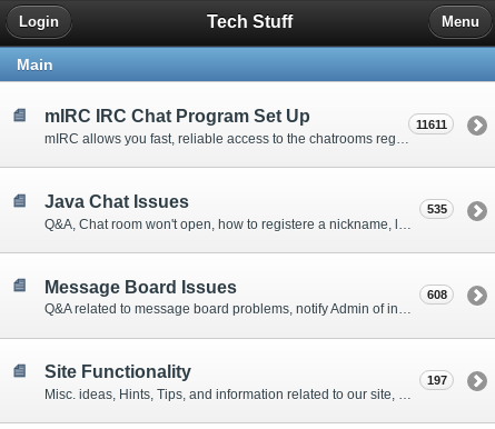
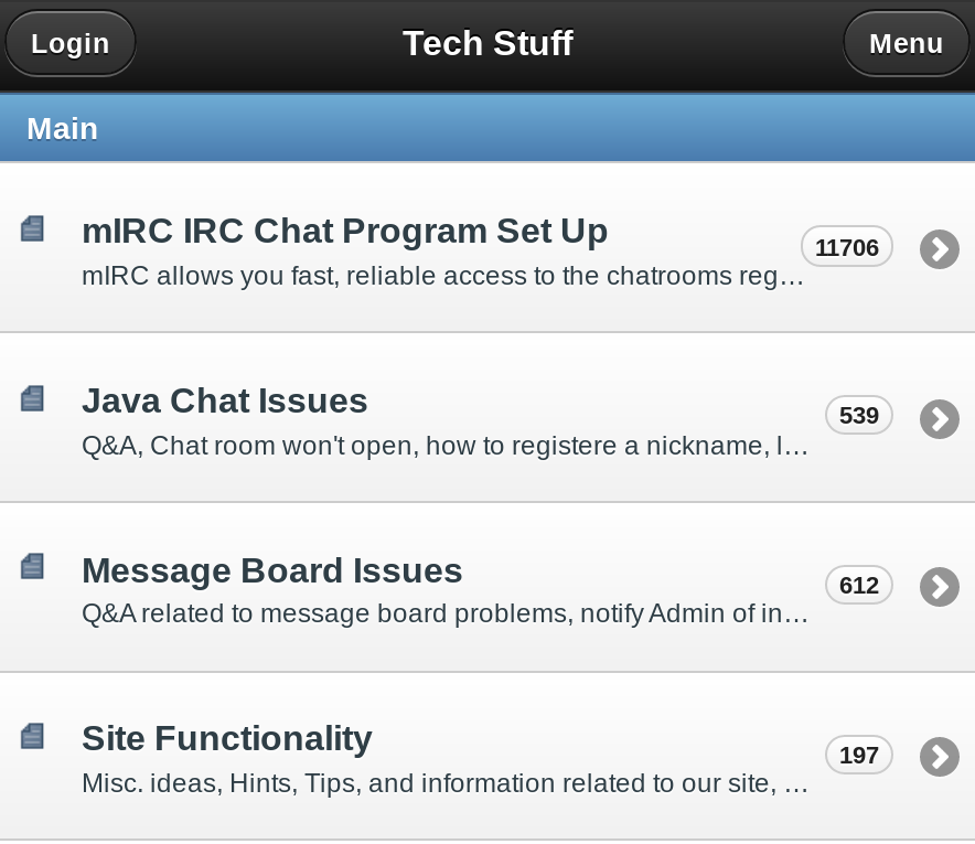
[415,117,447,131] 11611 -> [815,233,879,259] 11706
[427,203,447,216] 535 -> [839,402,879,429] 539
[427,288,447,301] 608 -> [839,571,879,598] 612

